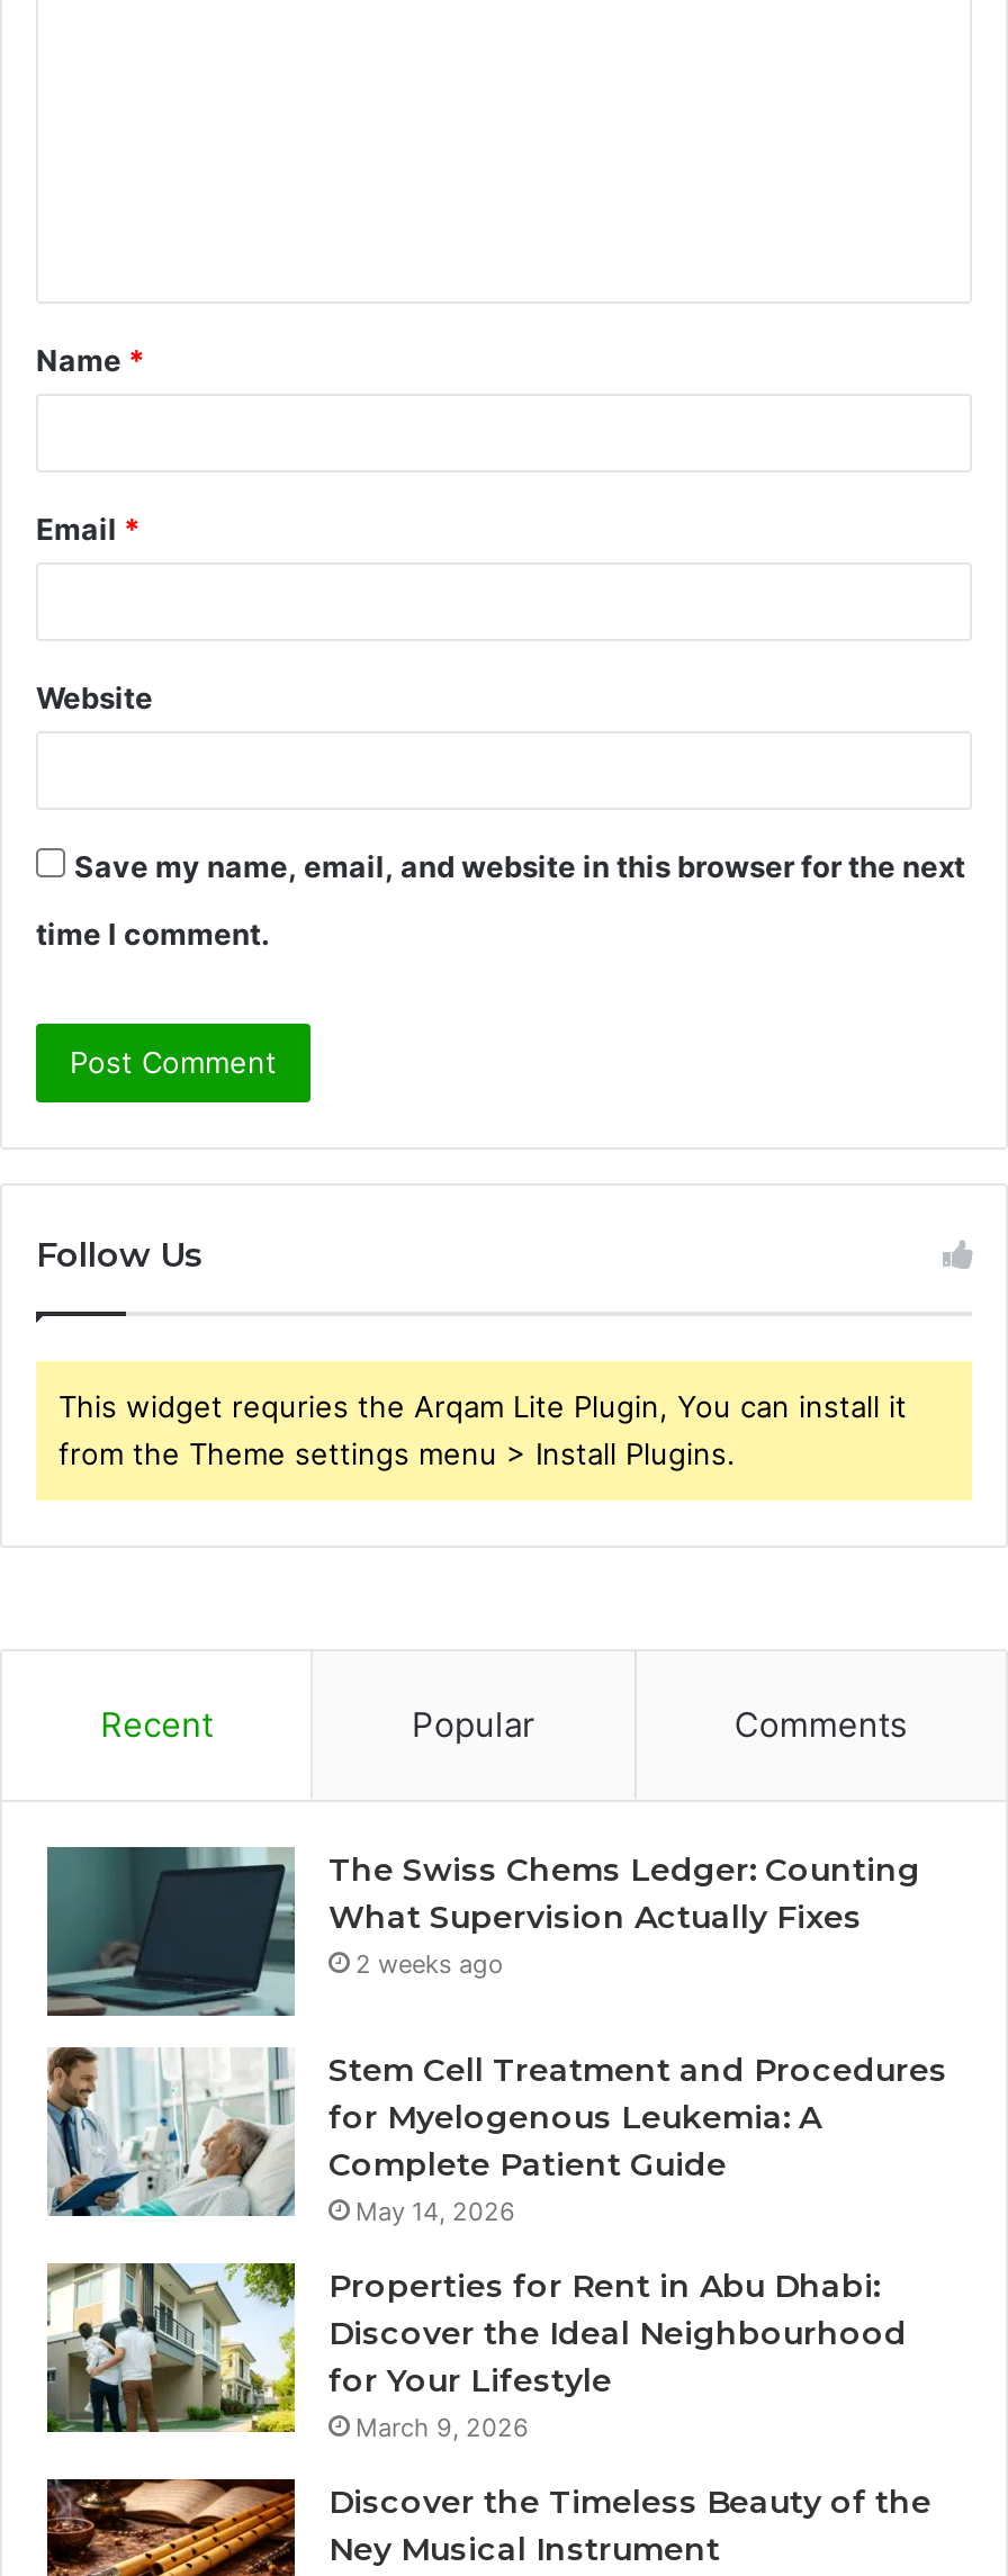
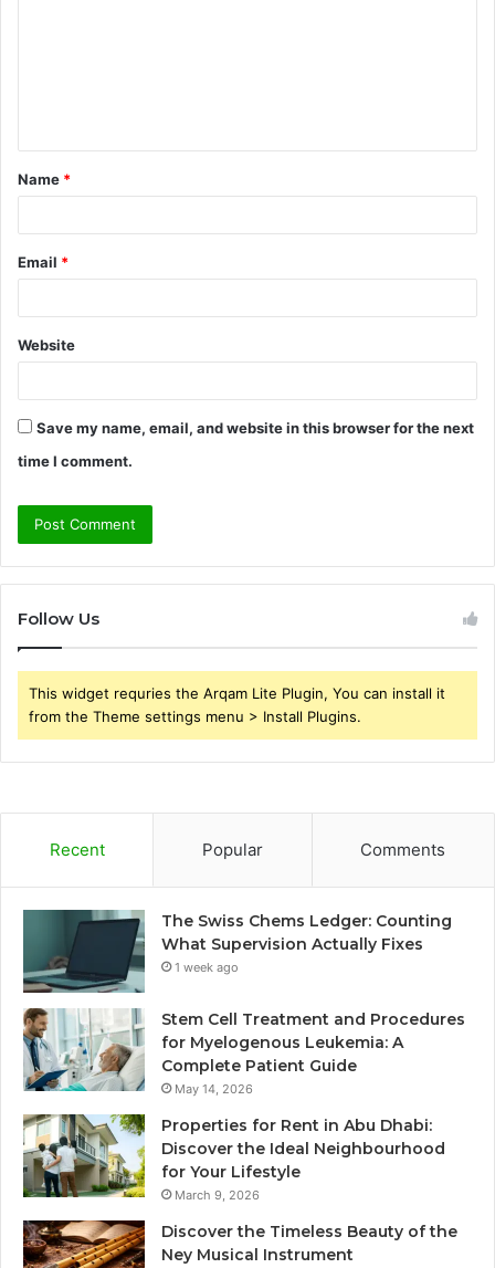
[355,1948,504,1979] 2 weeks ago -> [175,959,239,975] 1 week ago

